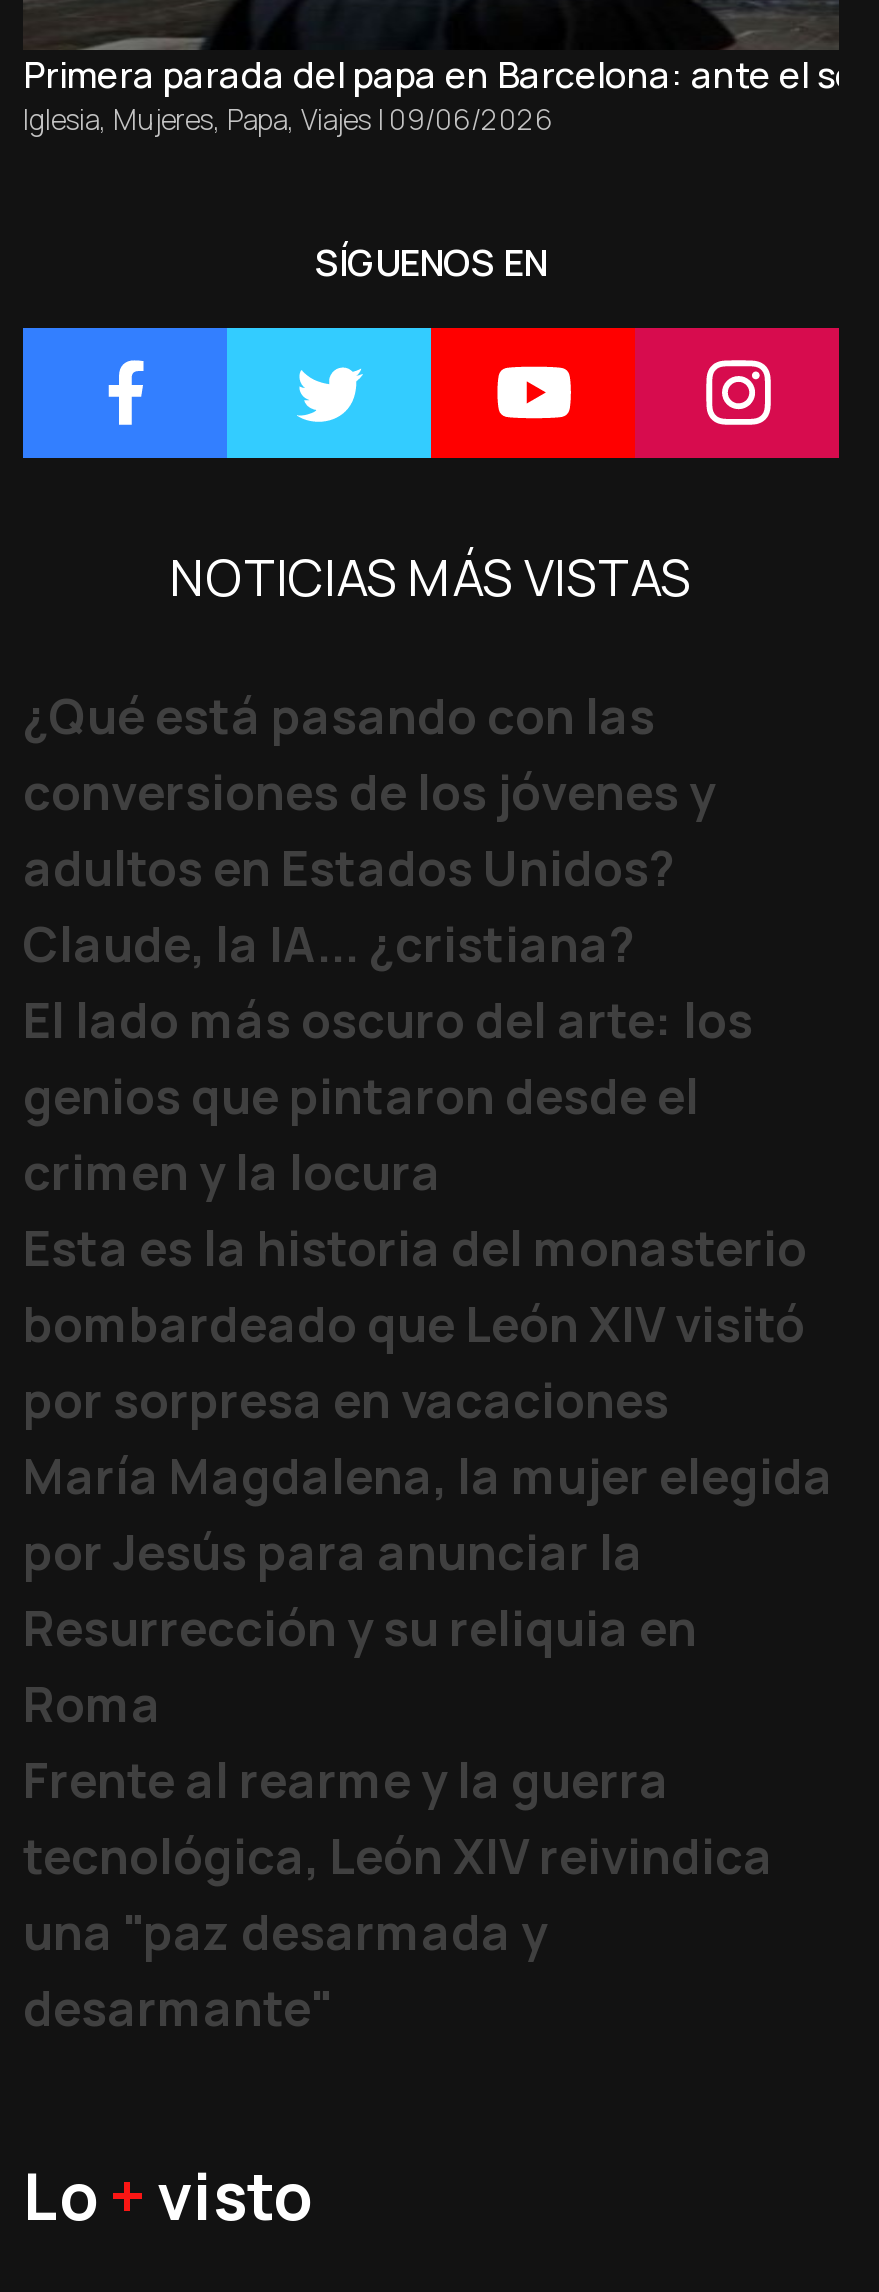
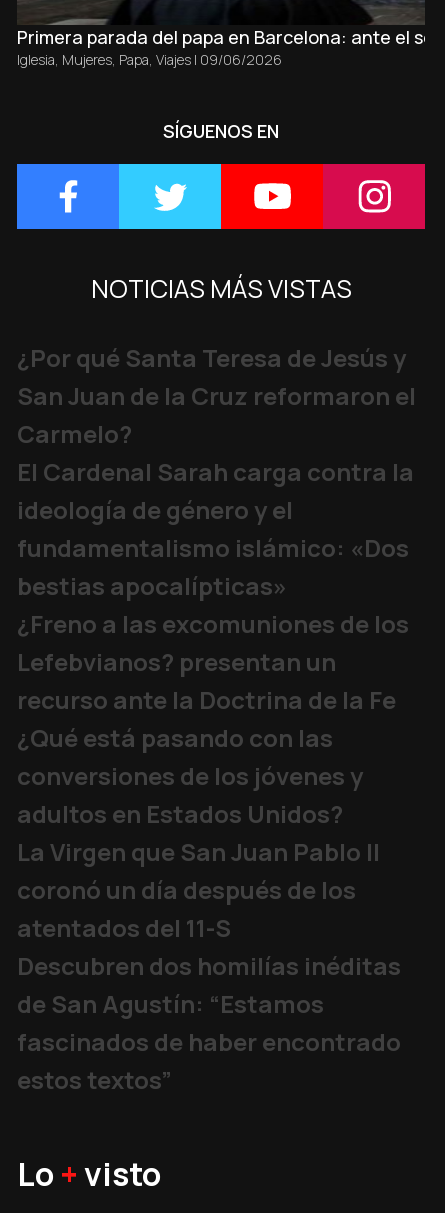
none -> [17,341,416,716] ¿Por qué Santa Teresa de Jesús y | San Juan de la Cruz reformaron el | Carmelo? | El Cardenal Sarah carga contra la | ideología de género y el | fundamentalismo islámico: «Dos | bestias apocalípticas» | ¿Freno a las excomuniones de los | Lefebvianos? presentan un | recurso ante la Doctrina de la Fe
moved [23,682,715,900] -> [17,721,363,830]: ¿Qué está pasando con las | conversiones de los jóvenes y | adultos en Estados Unidos?
[23,910,833,2040] Claude, la IA... ¿cristiana? | El lado más oscuro del arte: los | genios que pintaron desde el | crimen y la locura | Esta es la historia del monasterio | bombardeado que León XIV visitó | por sorpresa en vacaciones | María Magdalena, la mujer elegida | por Jesús para anunciar la | Resurrección y su reliquia en | Roma | Frente al rearme y la guerra | tecnológica, León XIV reivindica | una "paz desarmada y | desarmante" -> [17,835,401,1096] La Virgen que San Juan Pablo II | coronó un día después de los | atentados del 11-S | Descubren dos homilías inéditas | de San Agustín: “Estamos | fascinados de haber encontrado | estos textos”

